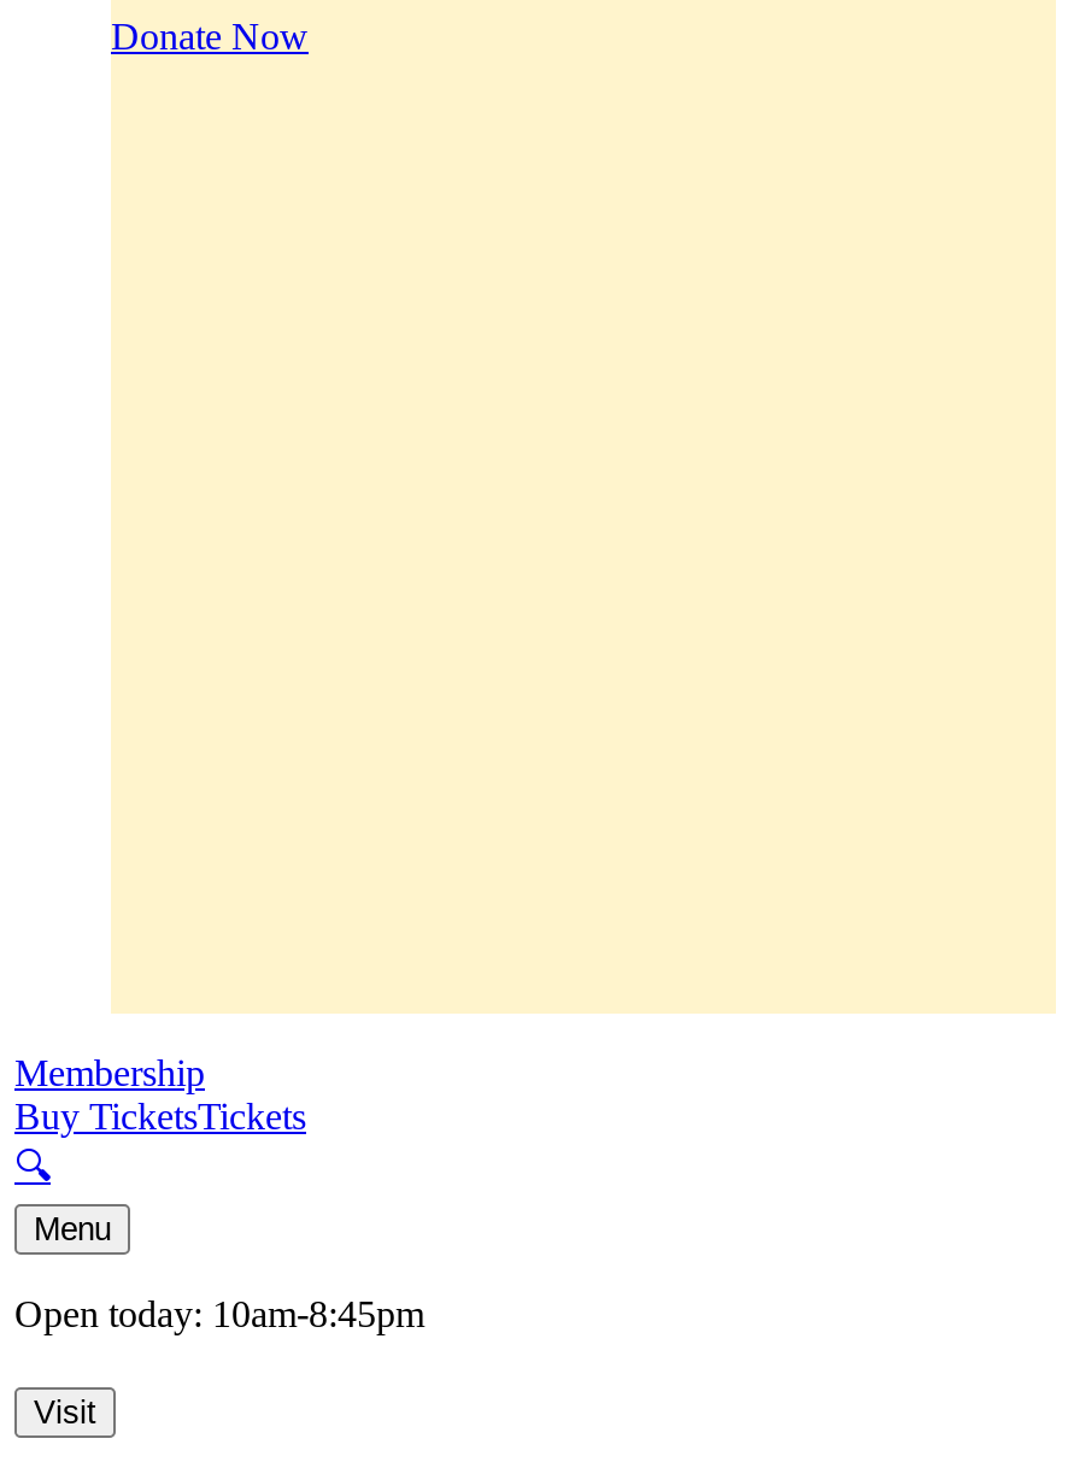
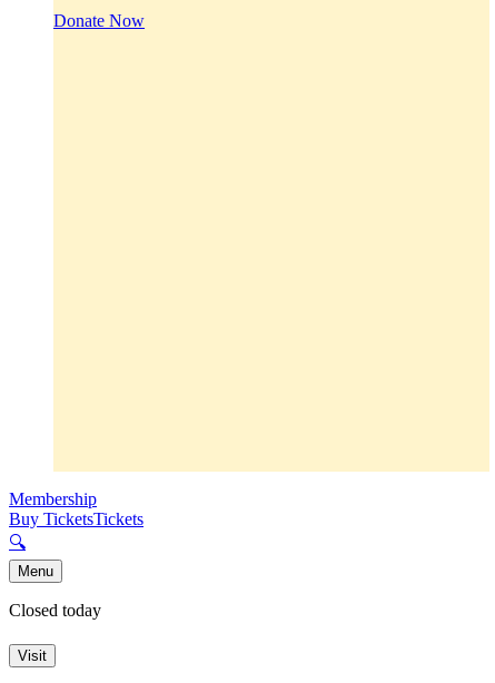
[14,1294,424,1335] Open today: 10am-8:45pm -> [9,601,101,620] Closed today

